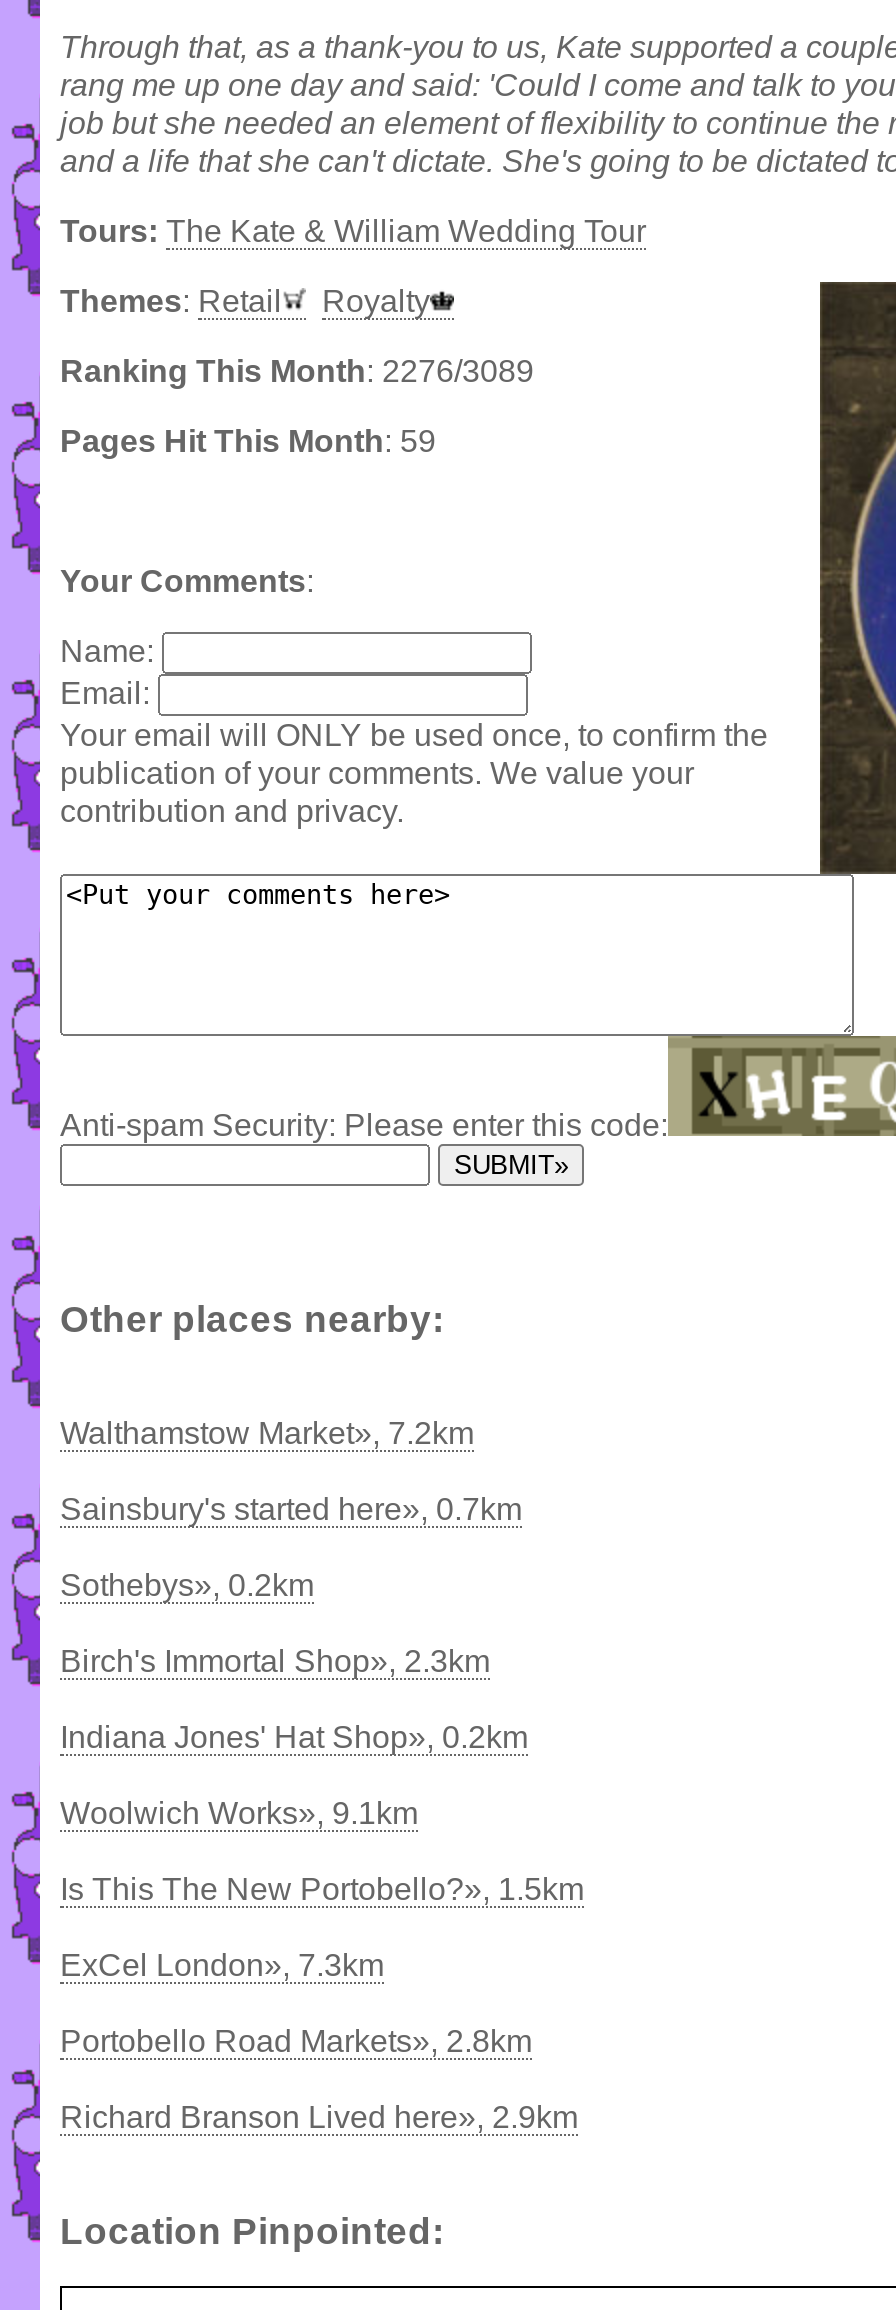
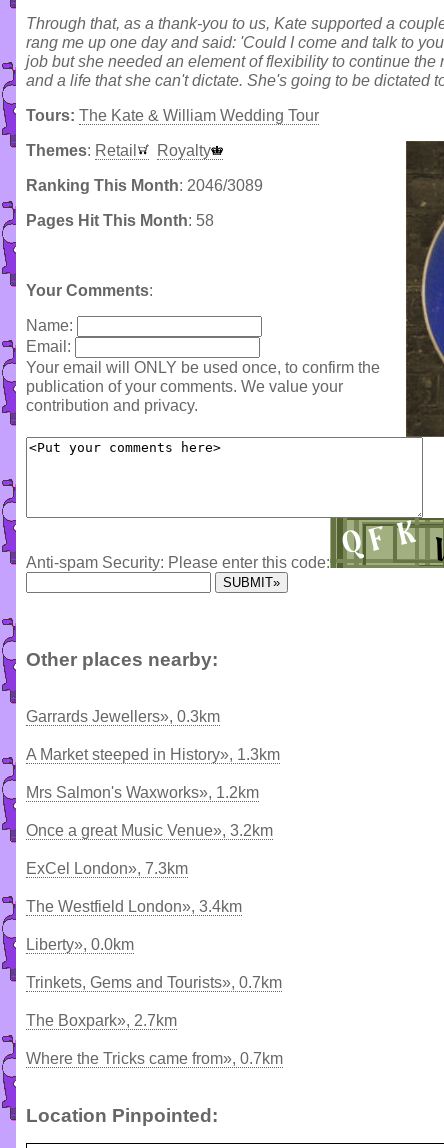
[60,355,534,389] Ranking This Month: 2276/3089 -> [26,177,263,194] Ranking This Month: 2046/3089
[60,425,436,459] Pages Hit This Month: 59 -> [26,212,214,229] Pages Hit This Month: 58
[668,1036,890,1136] [image] -> [331,518,441,568] [image]
[60,1416,584,1906] Walthamstow Market», 7.2km | Sainsbury's started here», 0.7km | Sothebys», 0.2km | Birch's Immortal Shop», 2.3km | Indiana Jones' Hat Shop», 0.2km | Woolwich Works», 9.1km | Is This The New Portobello?», 1.5km -> [26,708,280,839] Garrards Jewellers», 0.3km | A Market steeped in History», 1.3km | Mrs Salmon's Waxworks», 1.2km | Once a great Music Venue», 3.2km
moved [60,1948,384,1982] -> [26,860,188,877]: ExCel London», 7.3km
[60,2024,578,2134] Portobello Road Markets», 2.8km | Richard Branson Lived here», 2.9km -> [26,898,283,1067] The Westfield London», 3.4km | Liberty», 0.0km | Trinkets, Gems and Tourists», 0.7km | The Boxpark», 2.7km | Where the Tricks came from», 0.7km

